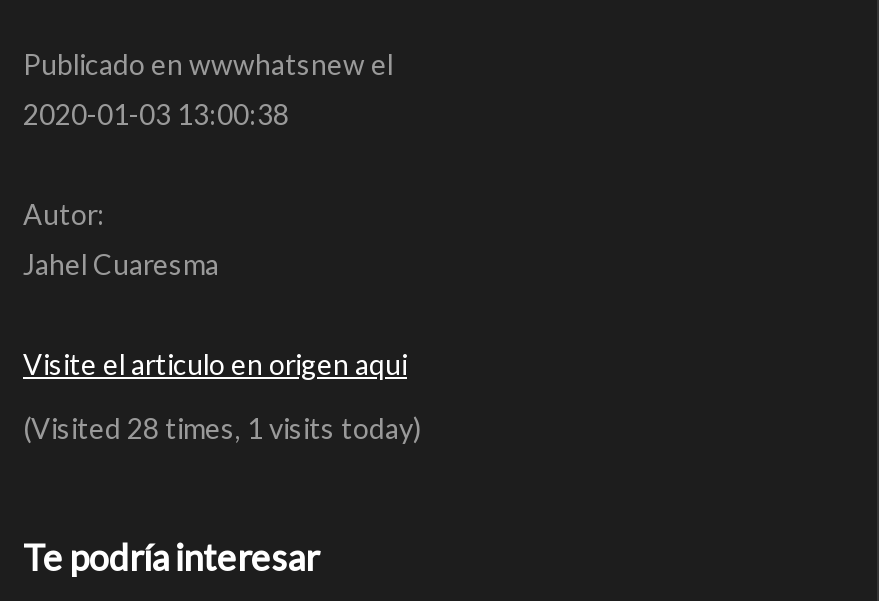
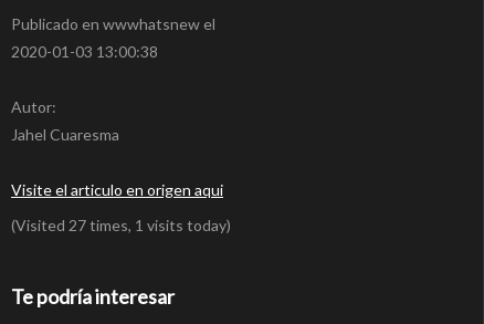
[23,412,421,446] (Visited 28 times, 1 visits today) -> [11,216,231,235] (Visited 27 times, 1 visits today)

